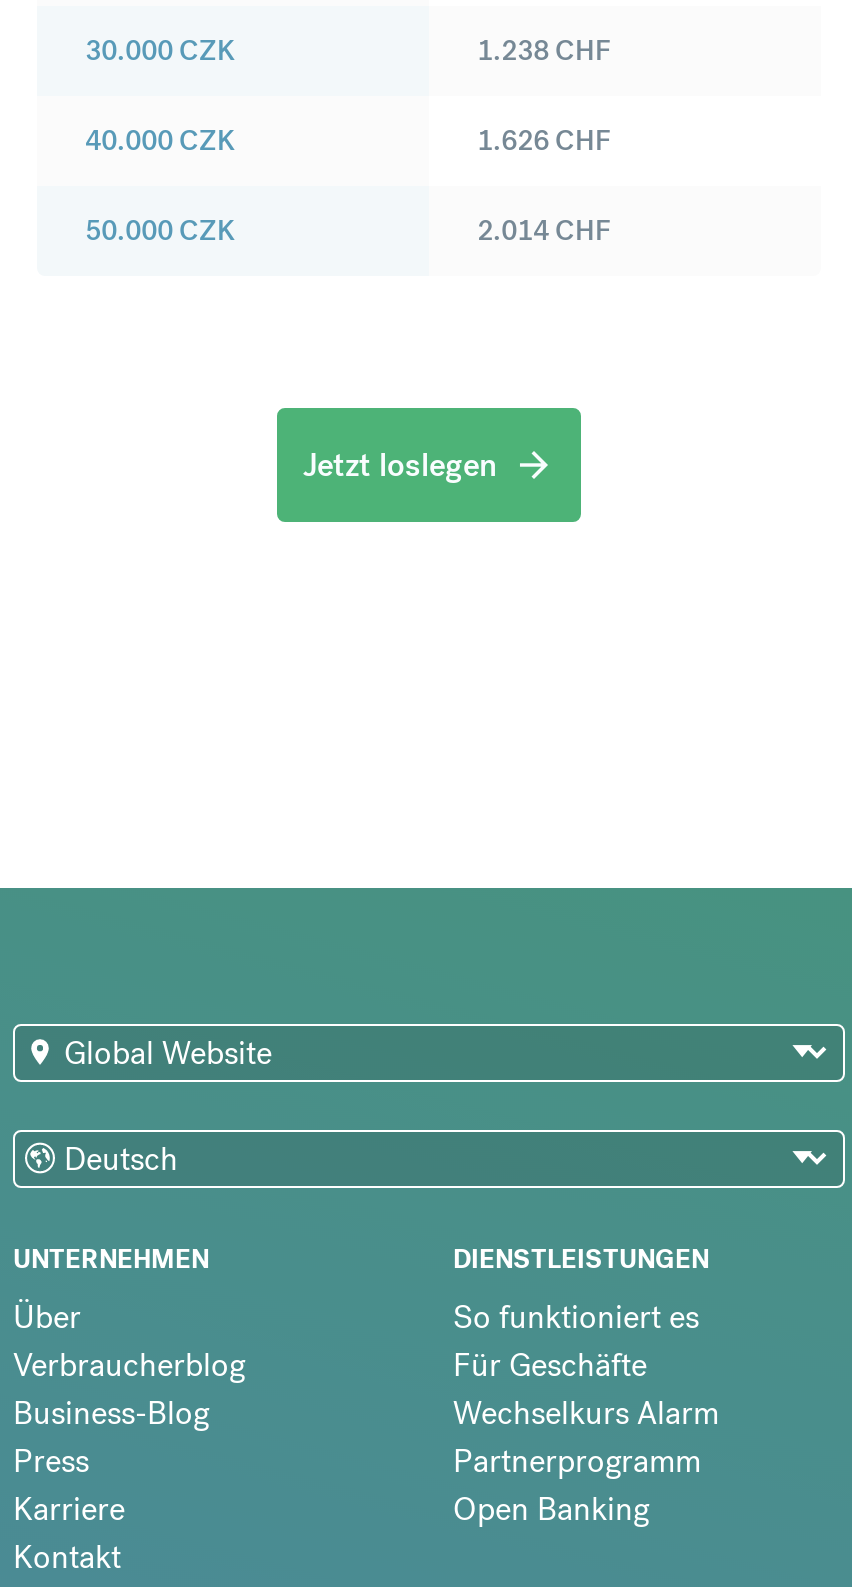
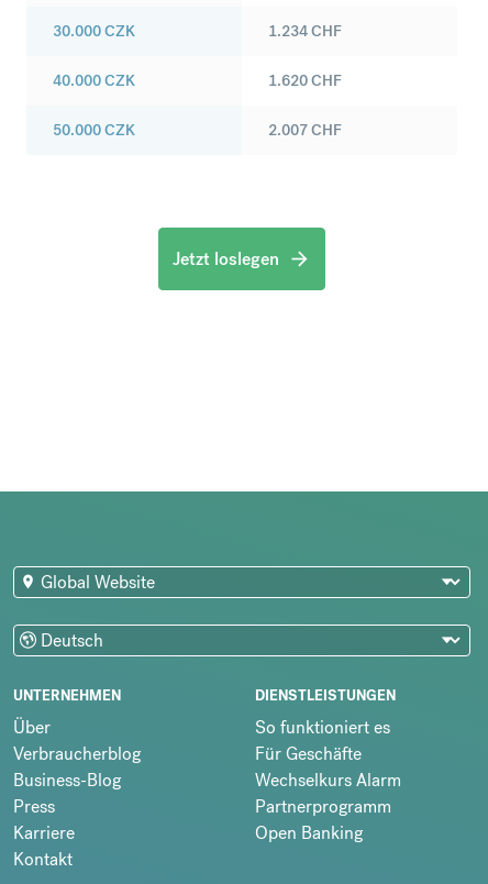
[477,32,611,68] 1.238 CHF -> [268,21,342,41] 1.234 CHF
[477,122,611,158] 1.626 CHF -> [268,71,342,90] 1.620 CHF
[477,212,611,248] 2.014 CHF -> [268,120,342,140] 2.007 CHF

